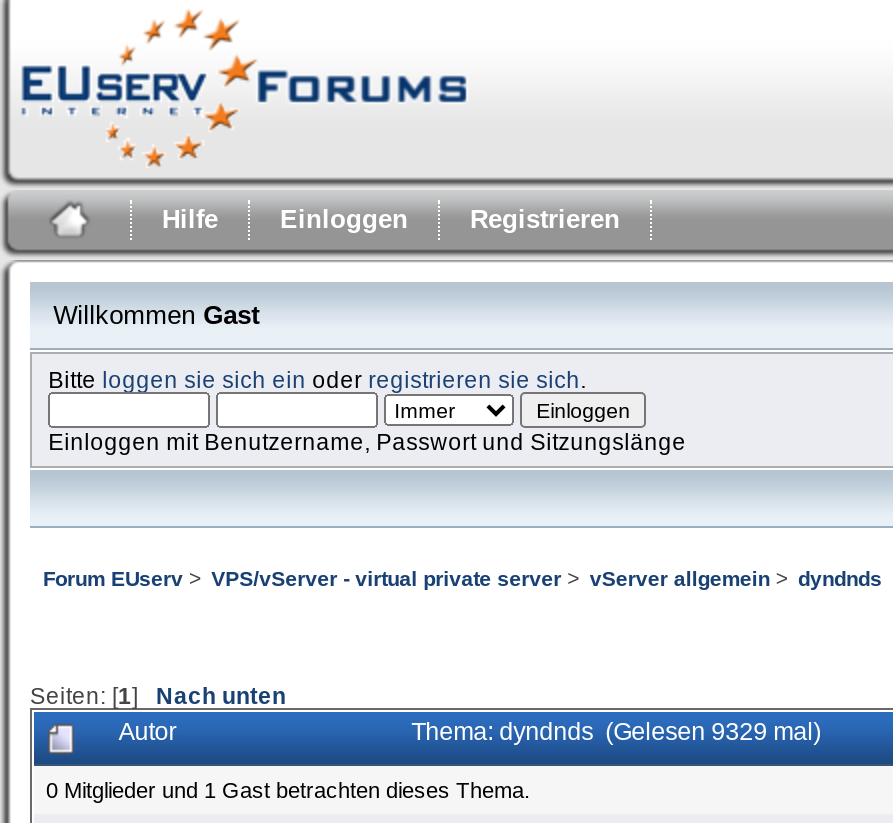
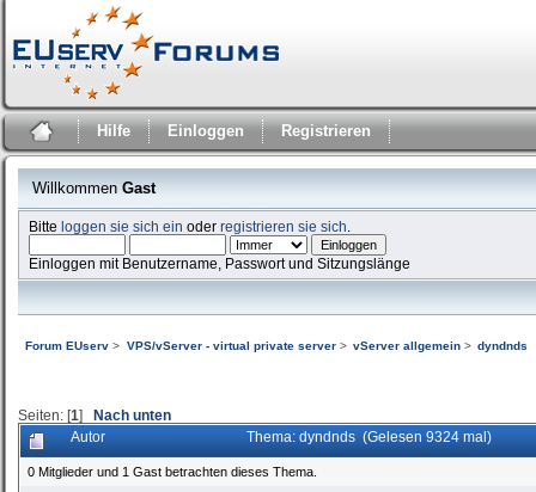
[411,718,821,746] Thema: dyndnds (Gelesen 9329 mal) -> [246,429,491,445] Thema: dyndnds (Gelesen 9324 mal)

